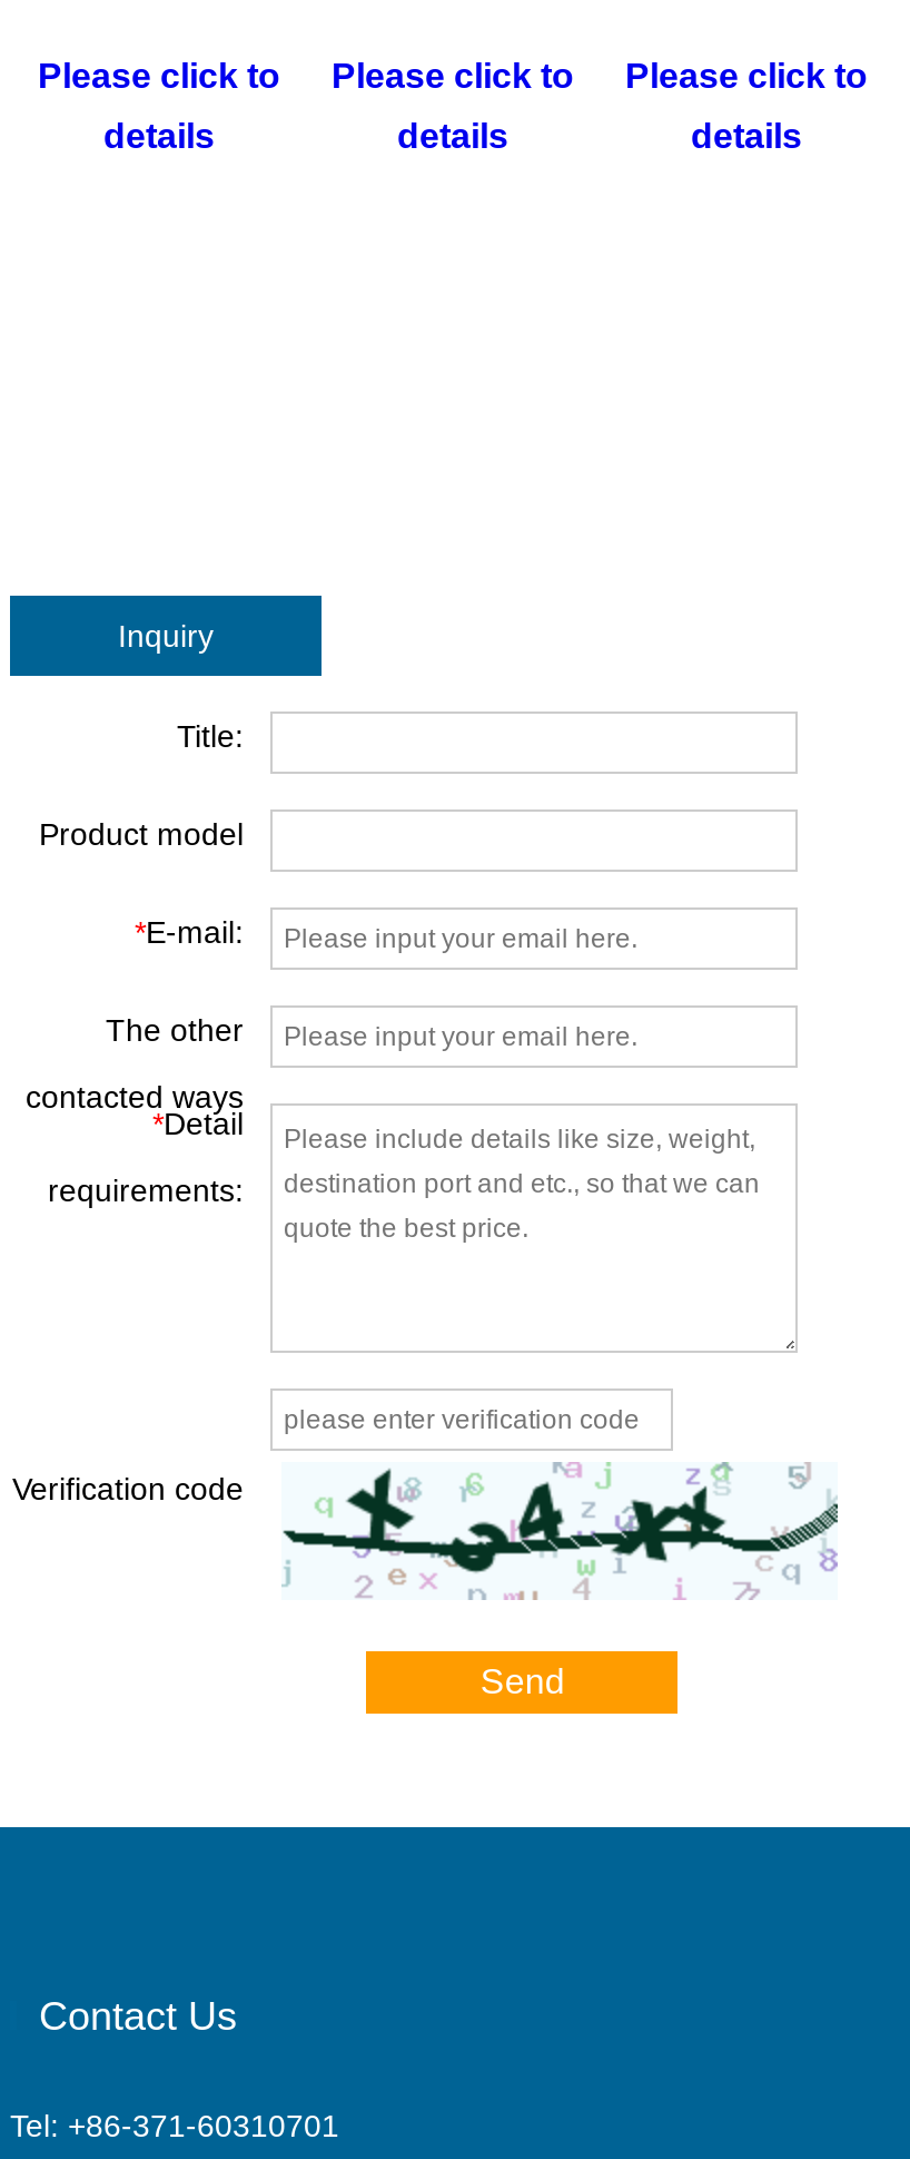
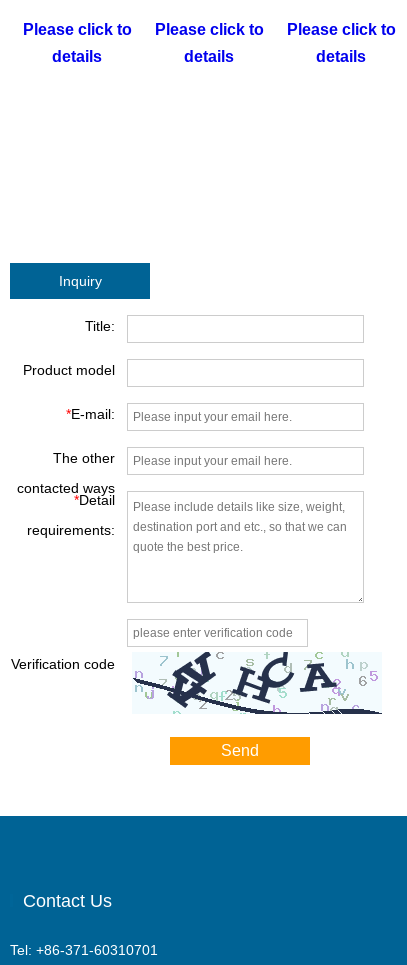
[284,1462,840,1600] [image] -> [133,651,382,715] [image]

